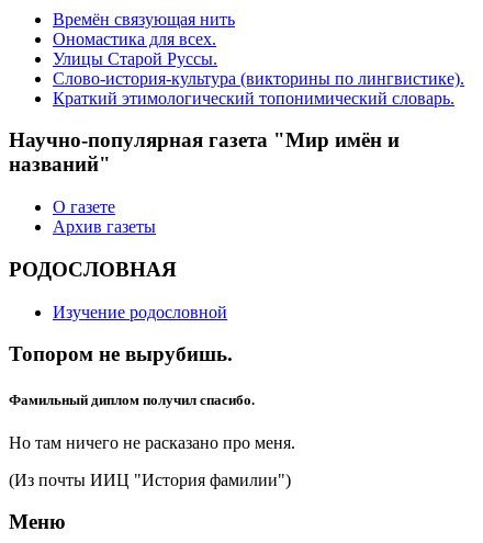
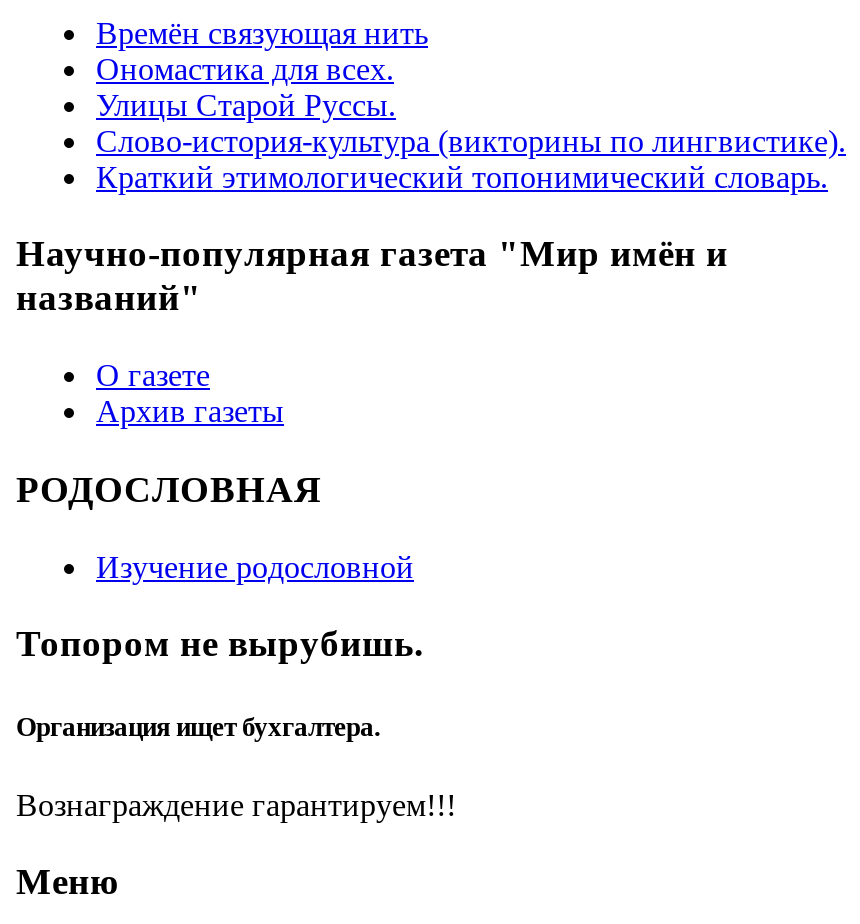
[9,391,295,489] Фамильный диплом получил спасибо. | Но там ничего не расказано про меня. | (Из почты ИИЦ "История фамилии") -> [16,711,456,821] Организация ищет бухгалтера. | Вознаграждение гарантируем!!!

